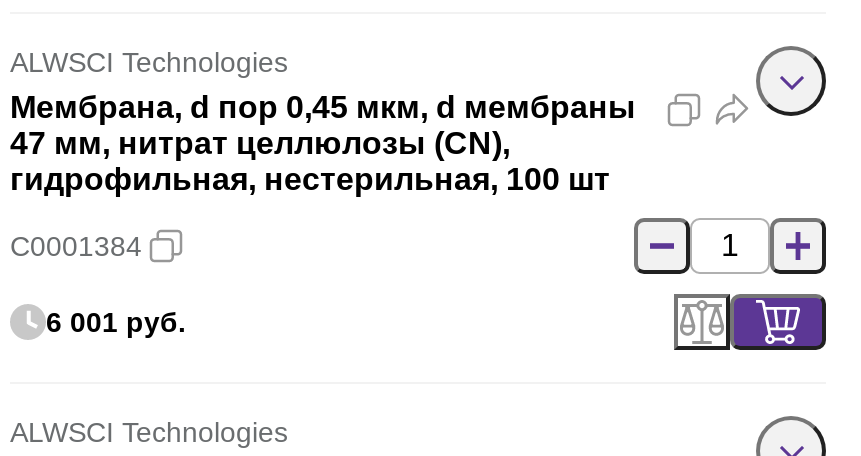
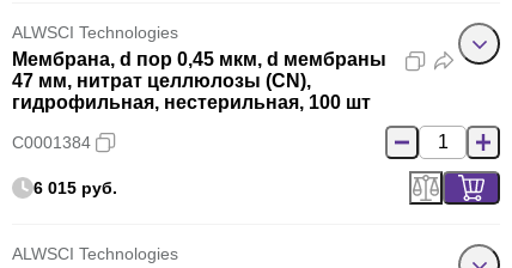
[46,306,186,338] 6 001 руб. -> [33,178,117,197] 6 015 руб.

